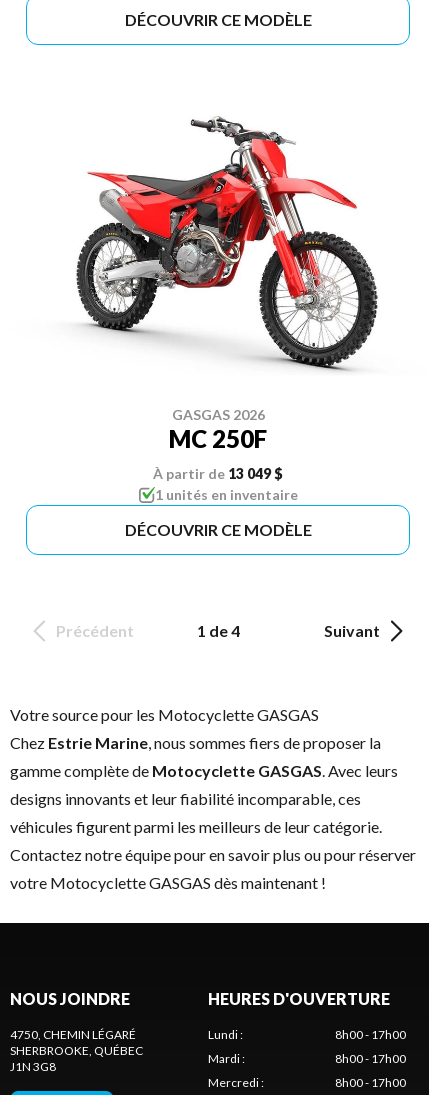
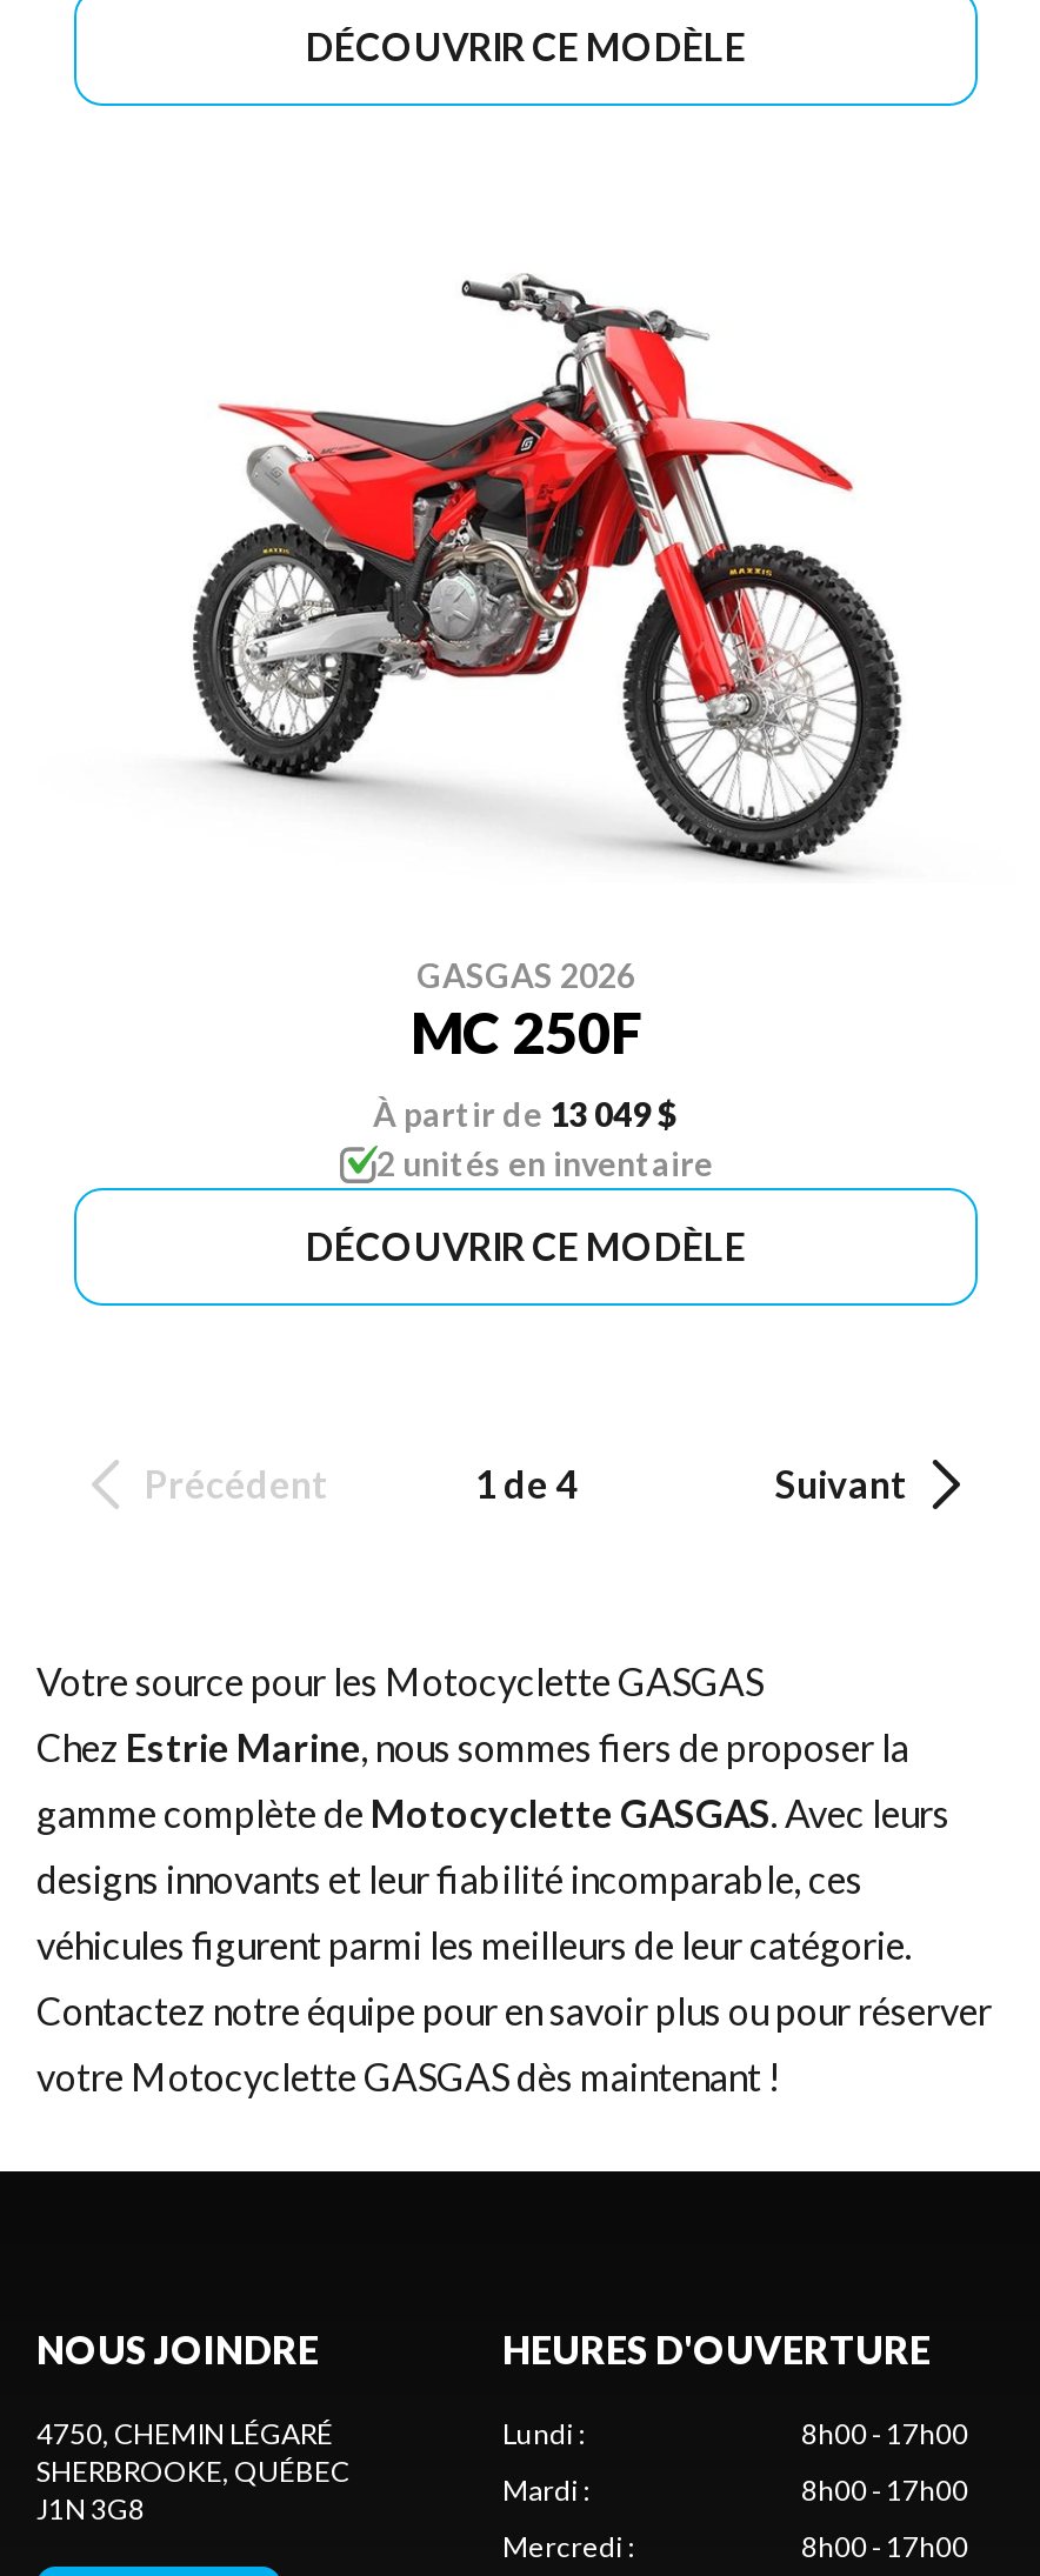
[154,486,297,503] 1 unités en inventaire -> [376,1143,713,1183] 2 unités en inventaire

